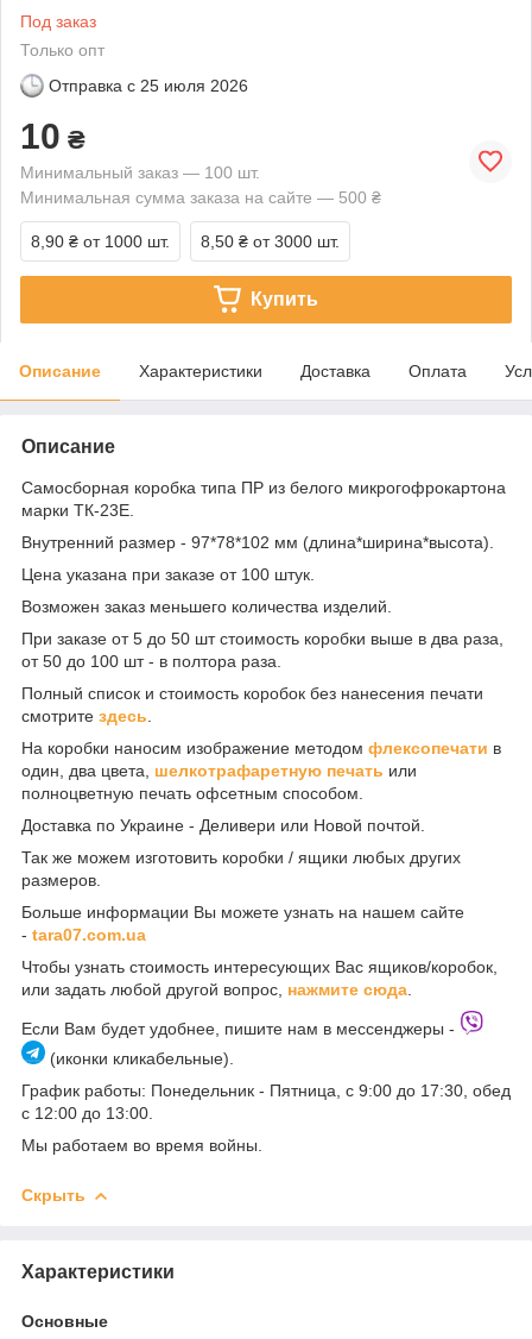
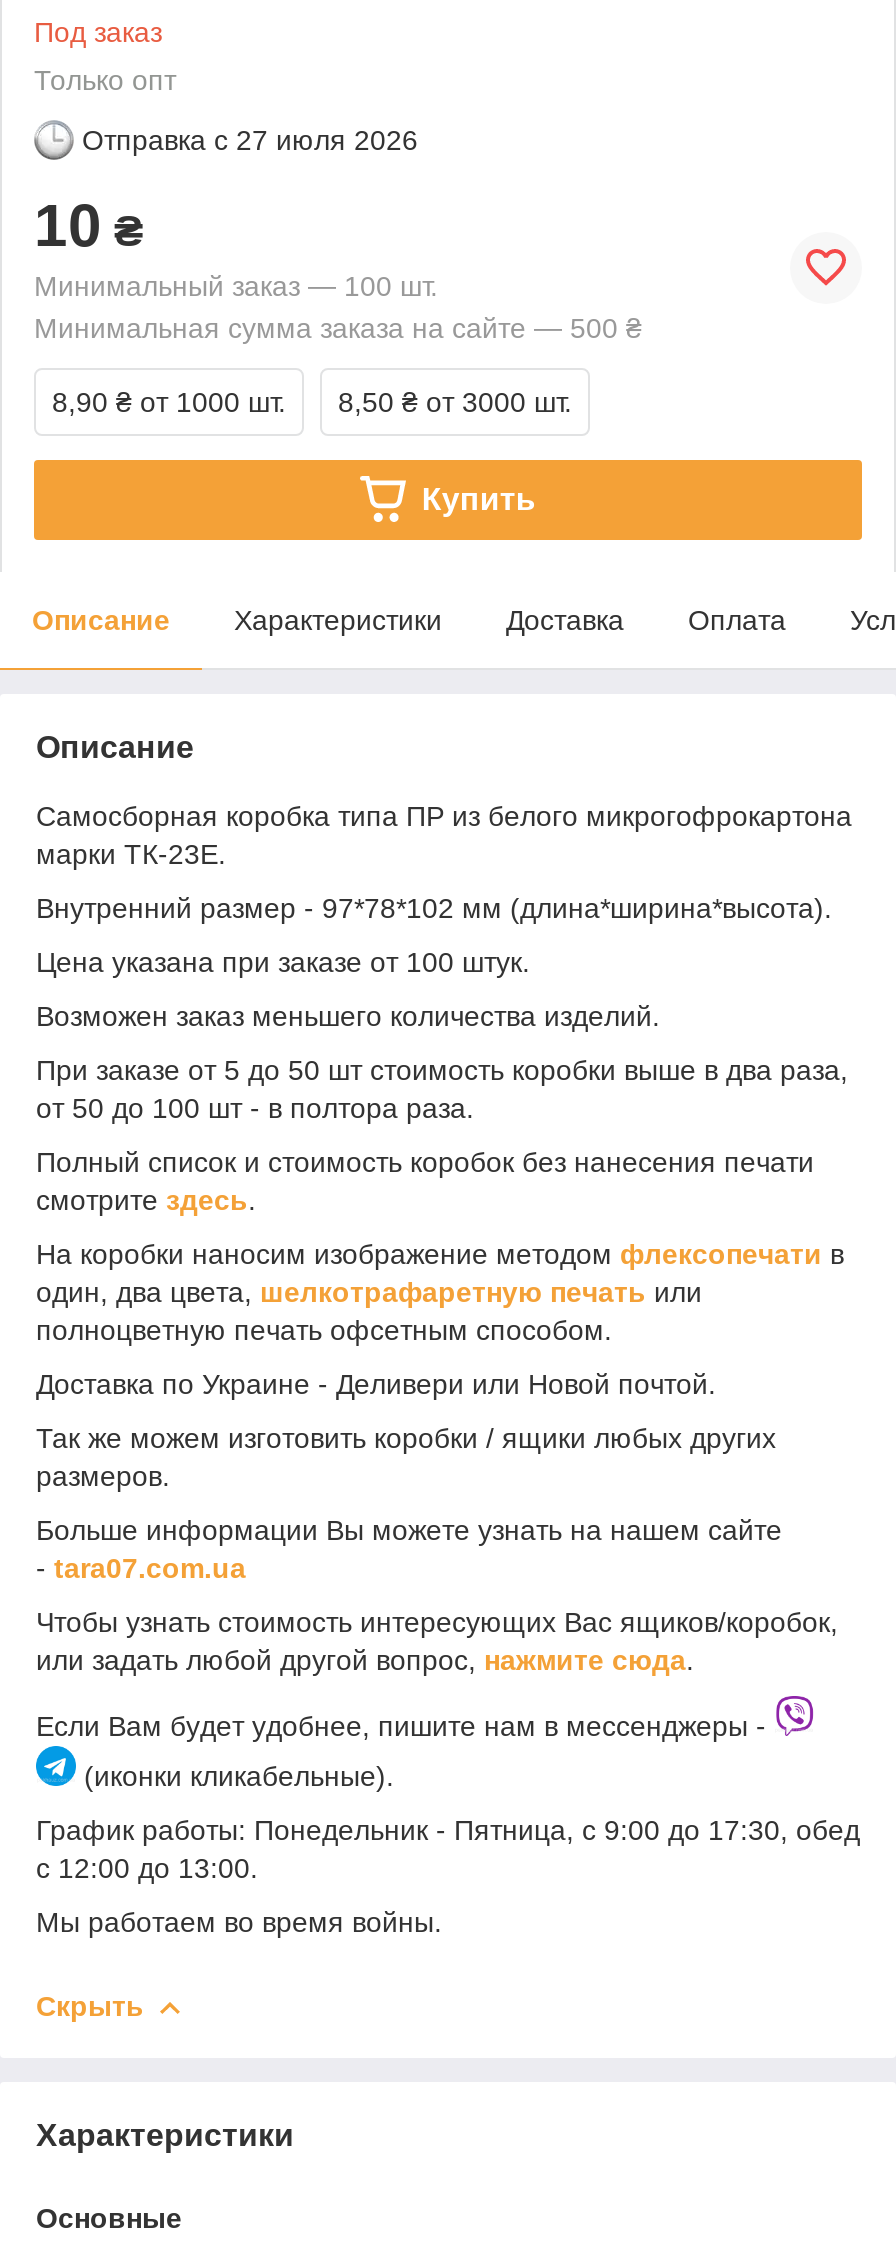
[49,76,248,95] Отправка с 25 июля 2026 -> [82,124,418,156] Отправка с 27 июля 2026

